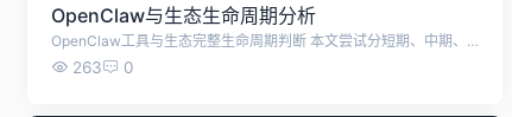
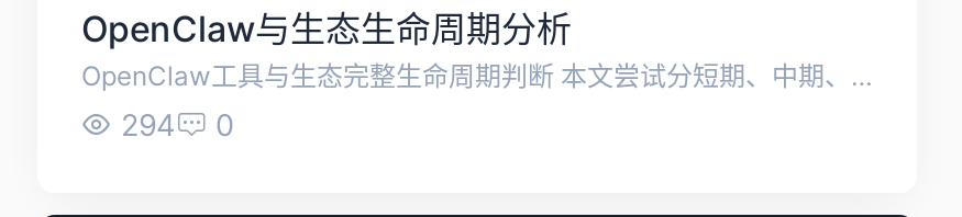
[72,58,134,77] 263 0 -> [121,108,235,143] 294 0

